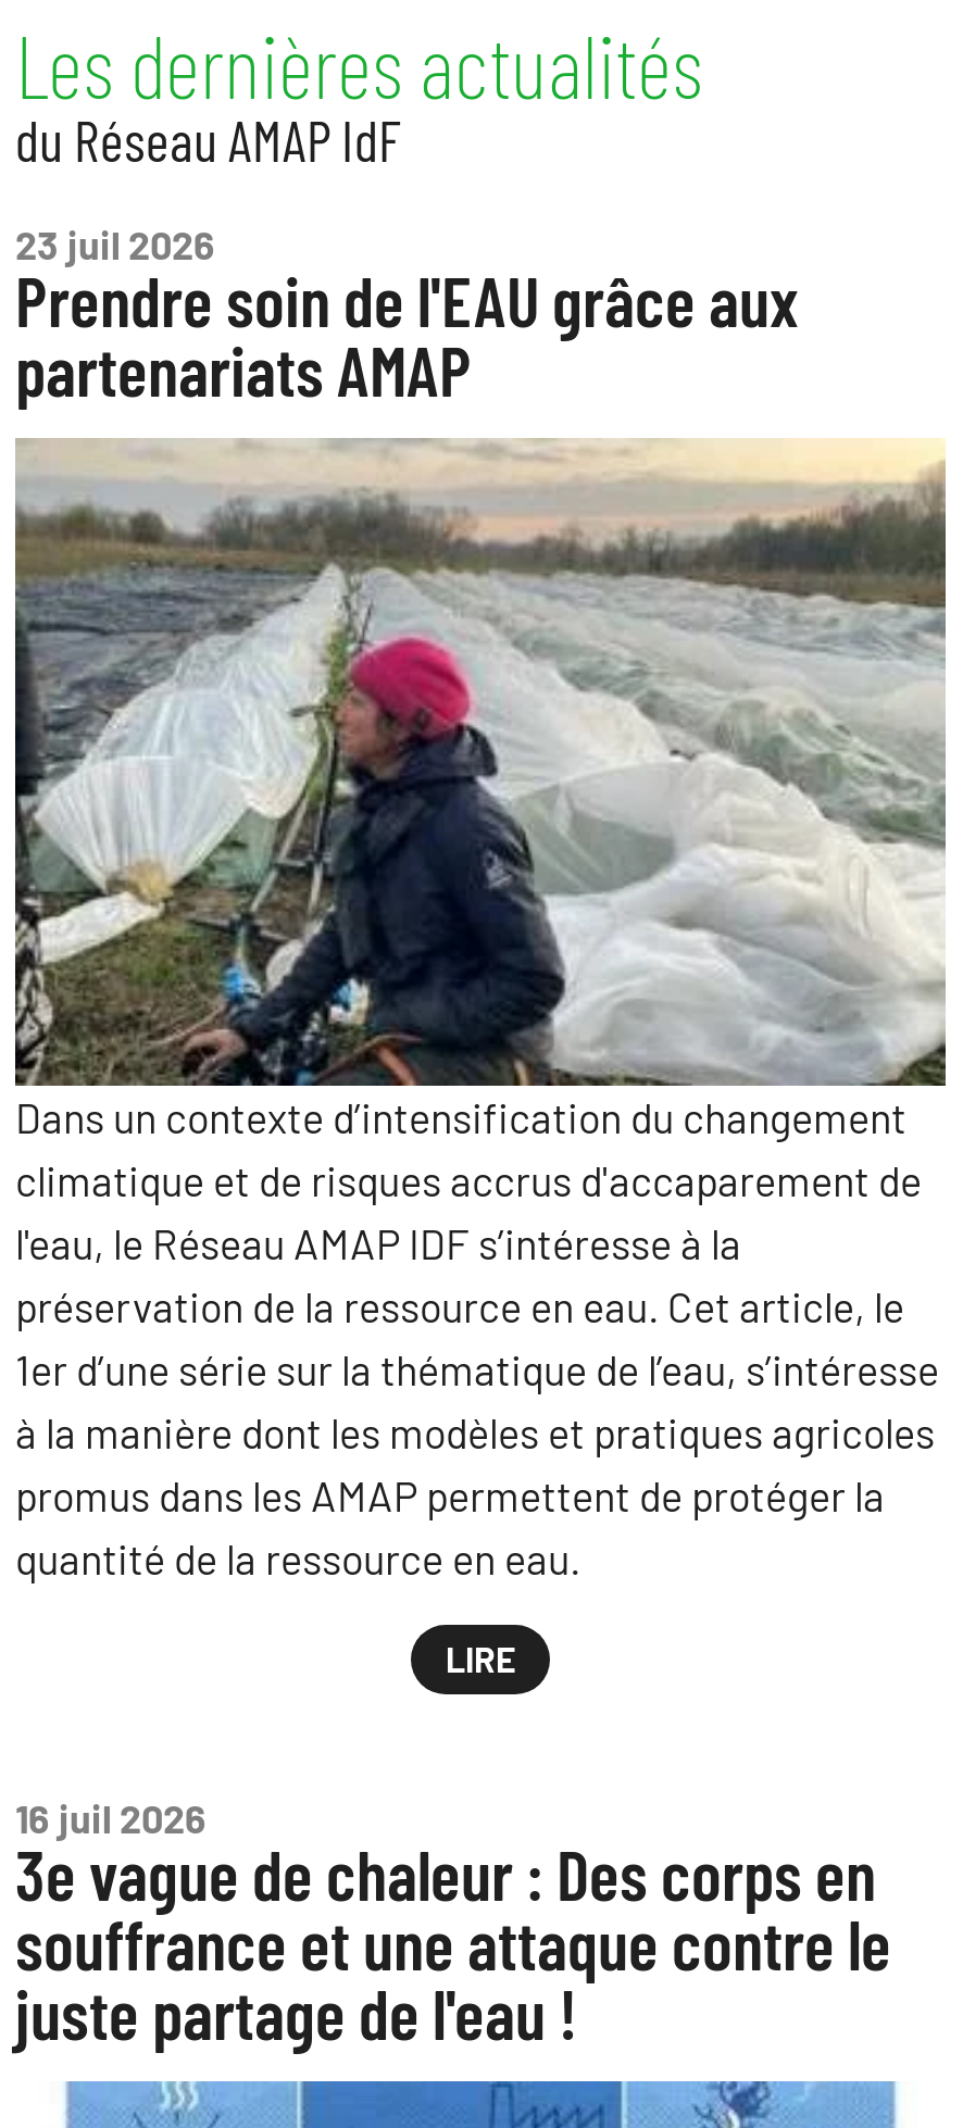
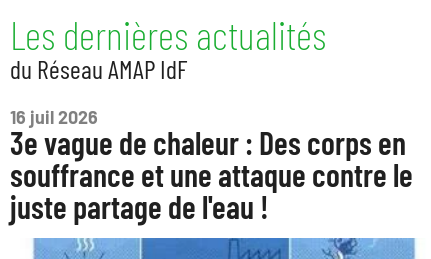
[15,221,798,410] 23 juil 2026 | Prendre soin de l'EAU grâce aux | partenariats AMAP -> none
[13,436,948,1680] [image] | Dans un contexte d’intensification du changement | climatique et de risques accrus d'accaparement de | l'eau, le Réseau AMAP IDF s’intéresse à la | préservation de la ressource en eau. Cet article, le | 1er d’une série sur la thématique de l’eau, s’intéresse | à la manière dont les modèles et pratiques agricoles | promus dans les AMAP permettent de protéger la | quantité de la ressource en eau. | LIRE -> none

